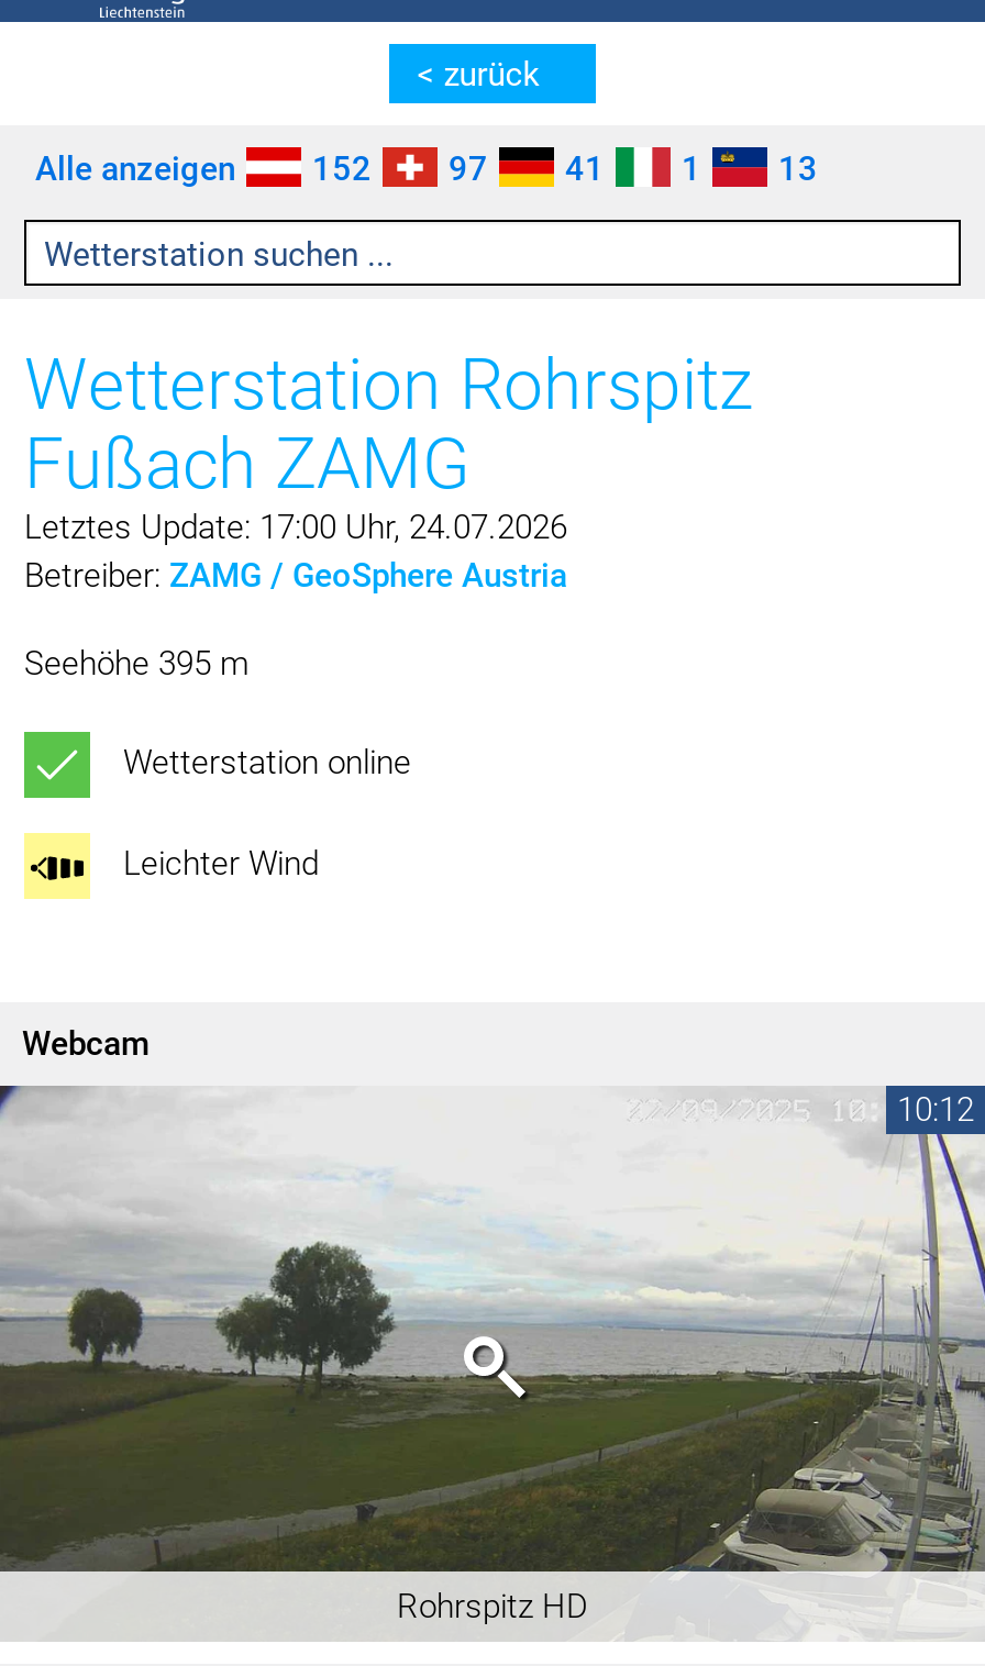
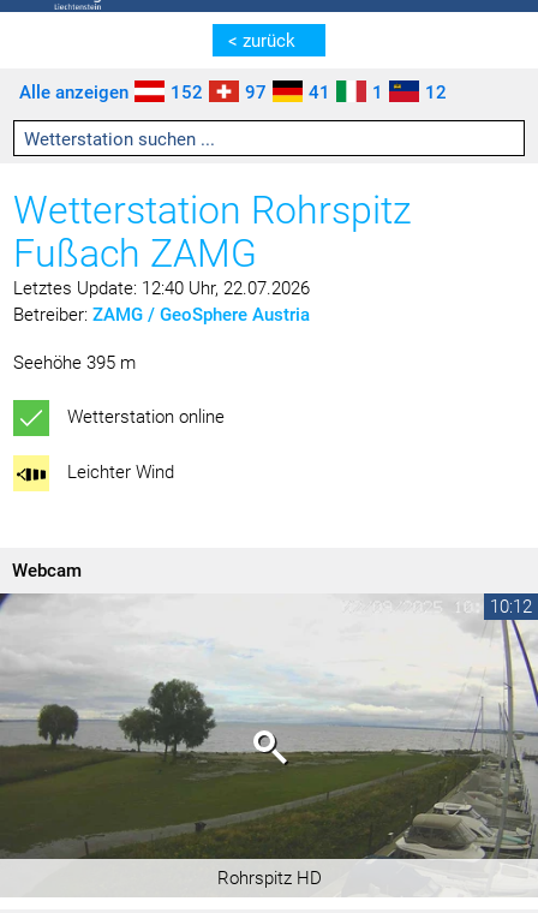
[35,148,818,188] Alle anzeigen 152 97 41 1 13 -> [19,81,447,103] Alle anzeigen 152 97 41 1 12
[24,508,567,547] Letztes Update: 17:00 Uhr, 24.07.2026 -> [13,278,310,299] Letztes Update: 12:40 Uhr, 22.07.2026

